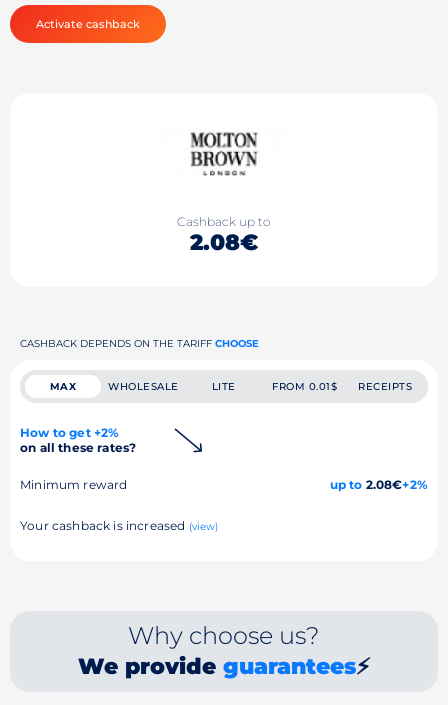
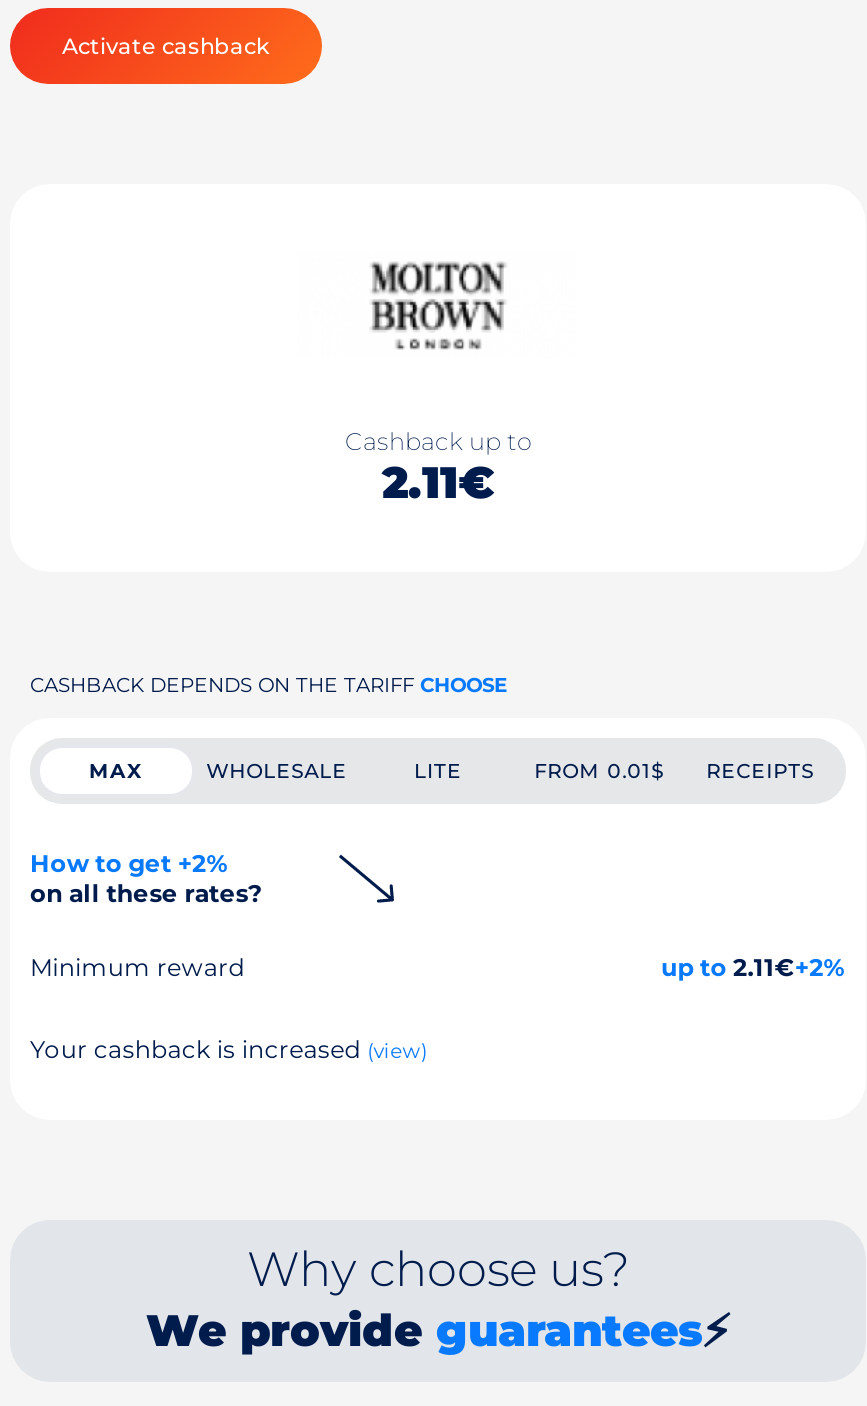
[190,229,258,256] 2.08€ -> [382,455,494,509] 2.11€
[329,477,428,492] up to 2.08€+2% -> [661,952,846,982] up to 2.11€+2%

